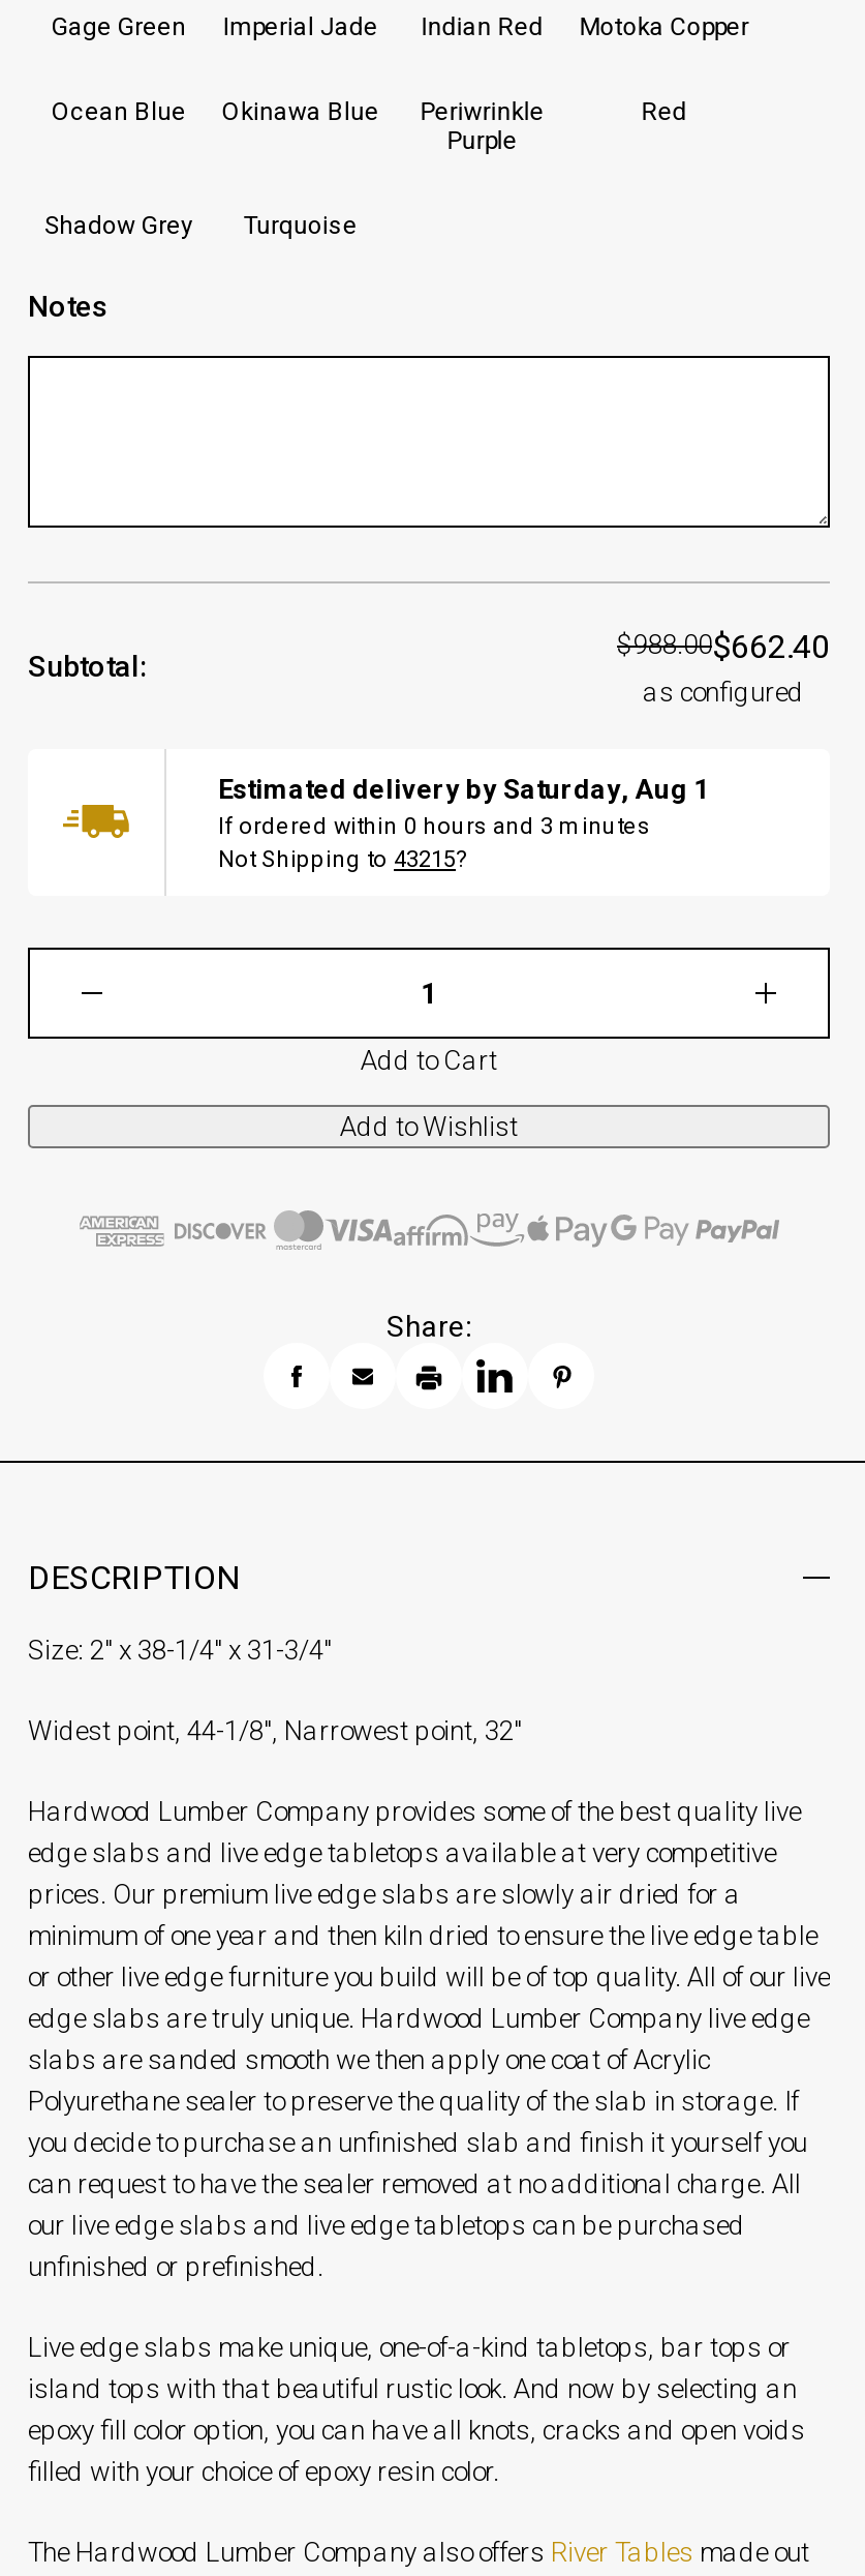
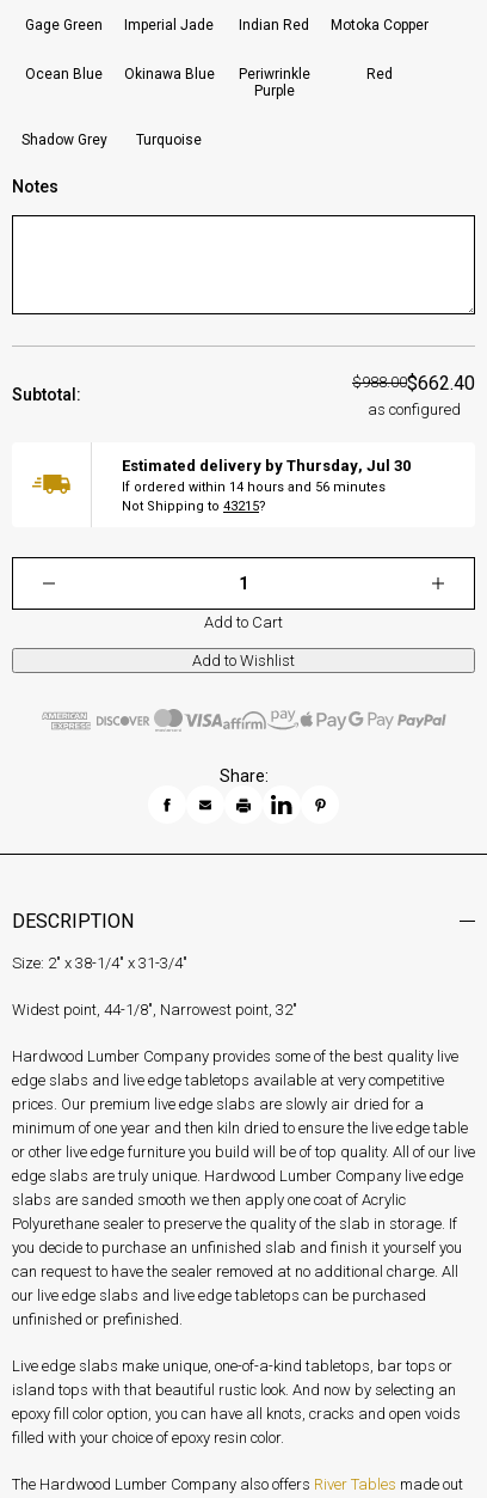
[218,773,708,804] Estimated delivery by Saturday, Aug 1 -> [122,456,411,474] Estimated delivery by Thursday, Jul 30
[218,813,650,839] If ordered within 0 hours and 3 minutes -> [122,479,386,495] If ordered within 14 hours and 56 minutes

